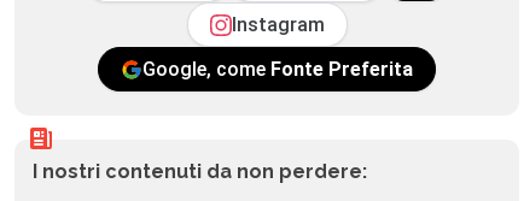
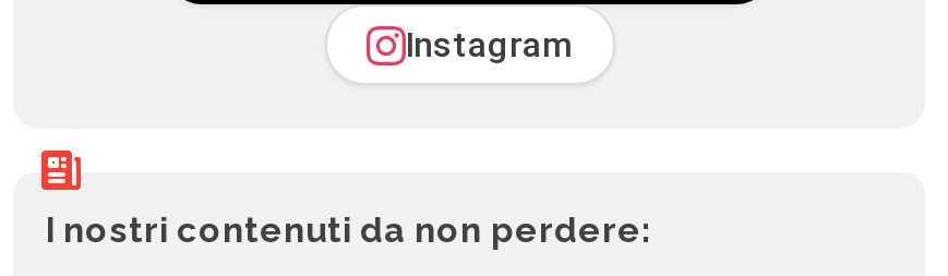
[142,58,413,81] Google, come Fonte Preferita -> none

